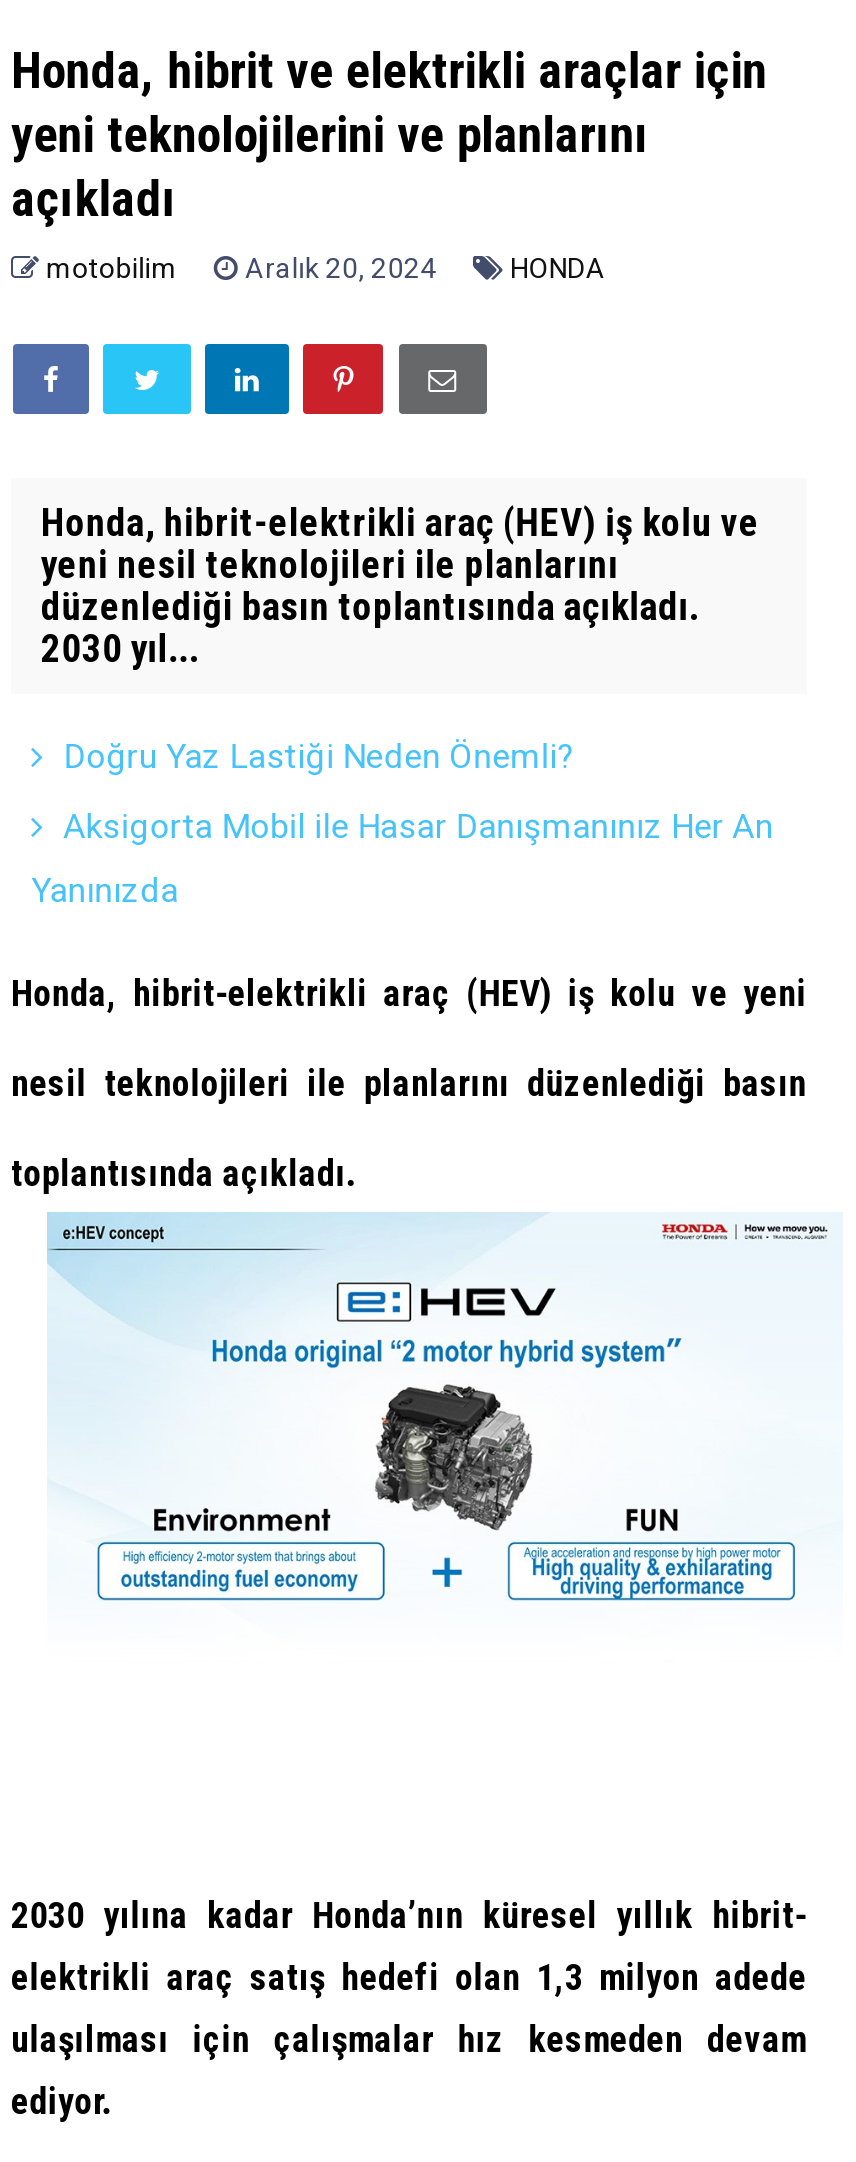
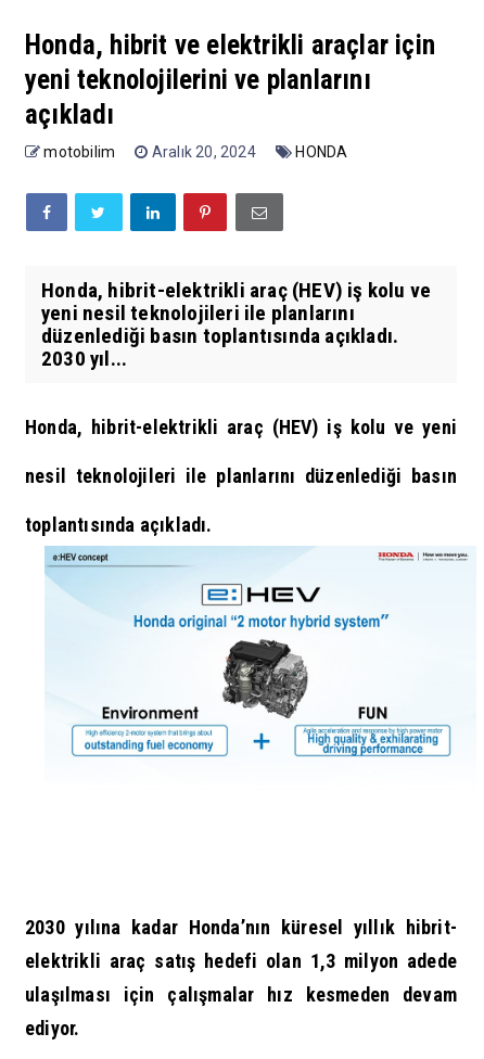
[31,735,773,909] Doğru Yaz Lastiği Neden Önemli? | Aksigorta Mobil ile Hasar Danışmanınız Her An | Yanınızda -> none

